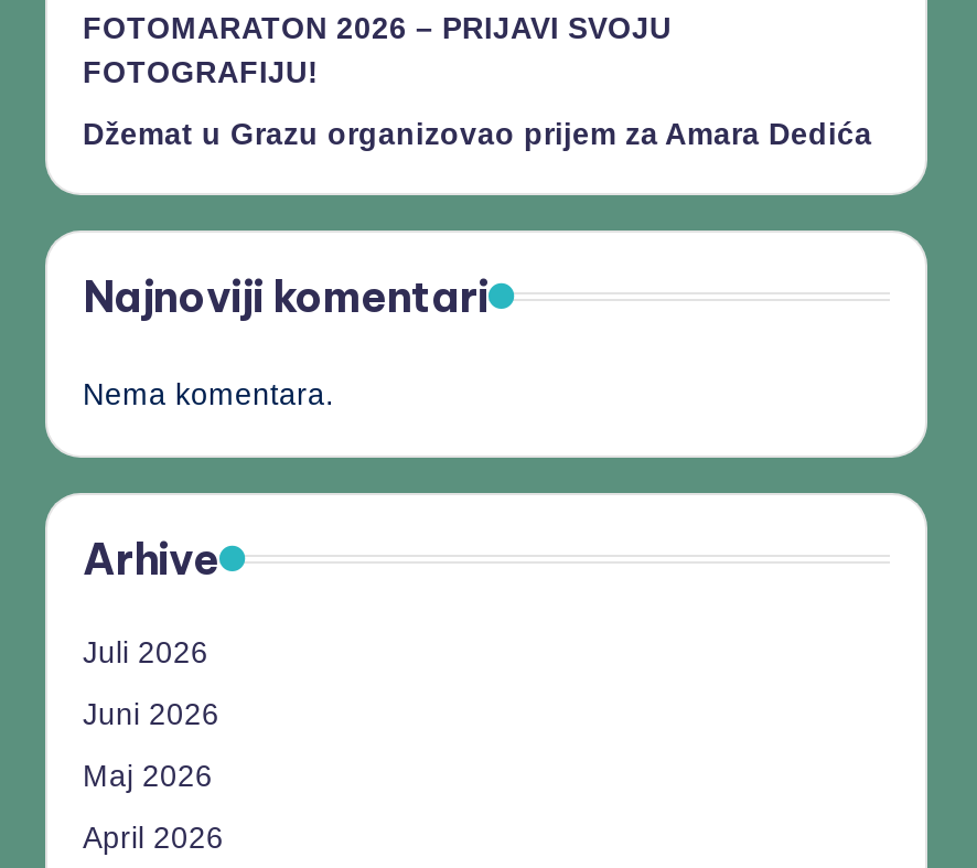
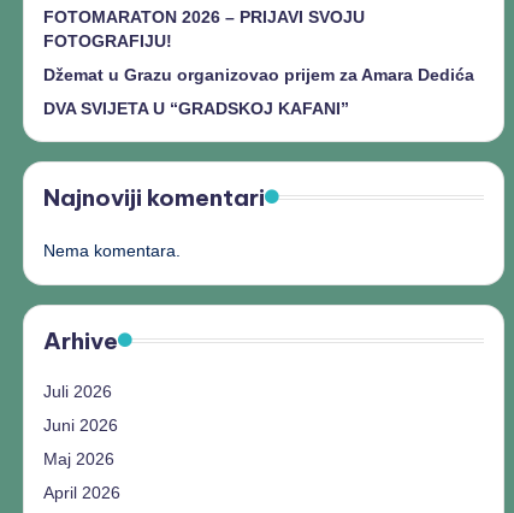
none -> [43,100,349,118] DVA SVIJETA U “GRADSKOJ KAFANI”

